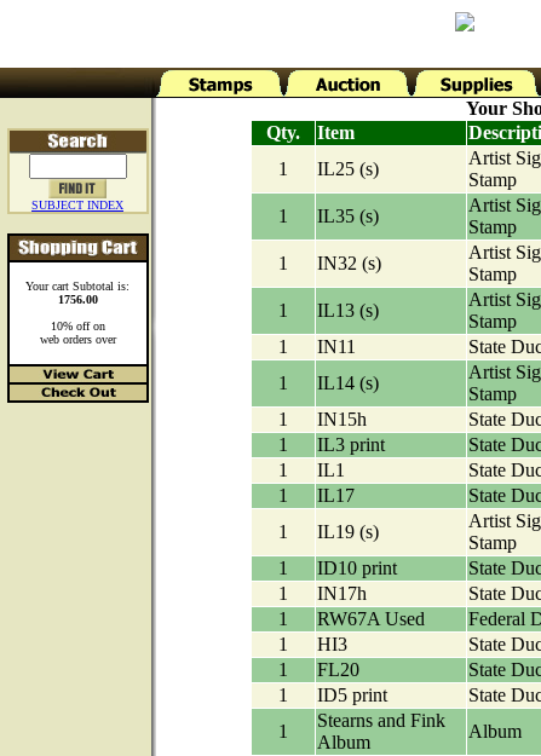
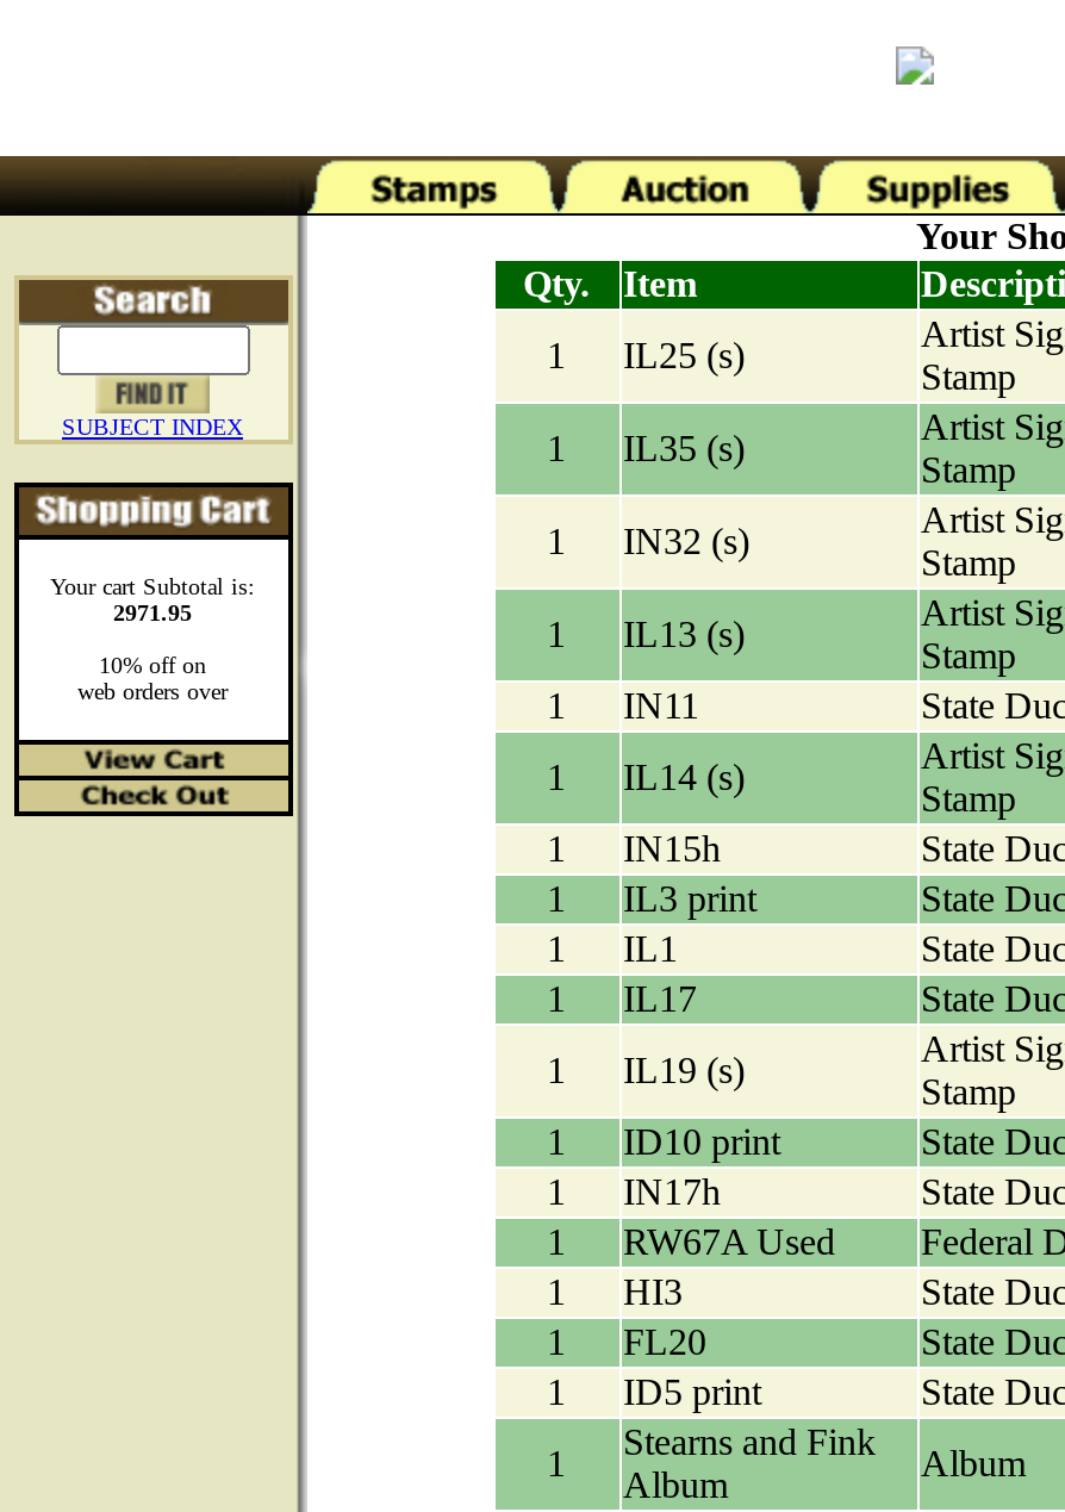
[57,293,97,306] 1756.00 -> [113,599,192,626] 2971.95

